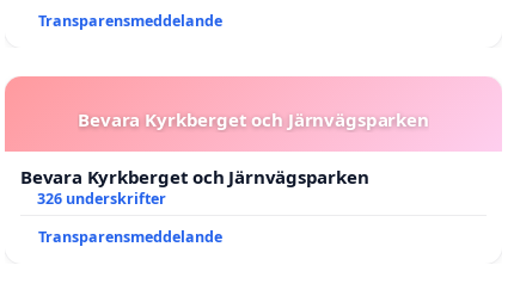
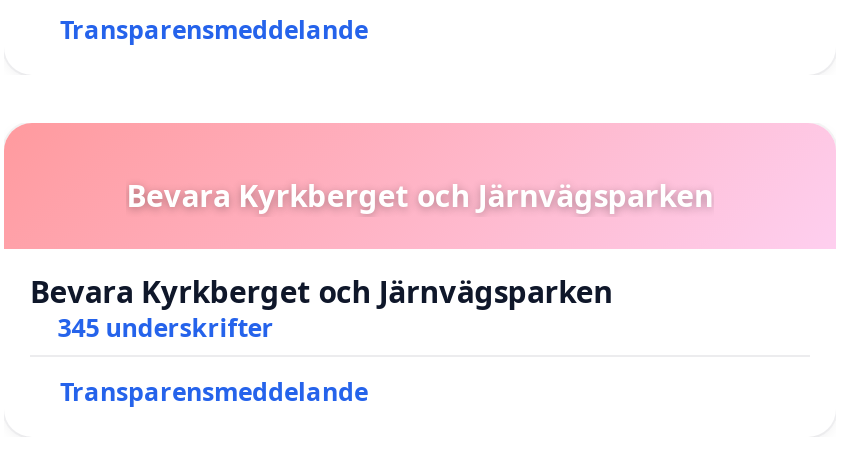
[37,188,166,209] 326 underskrifter -> [58,311,274,345] 345 underskrifter

